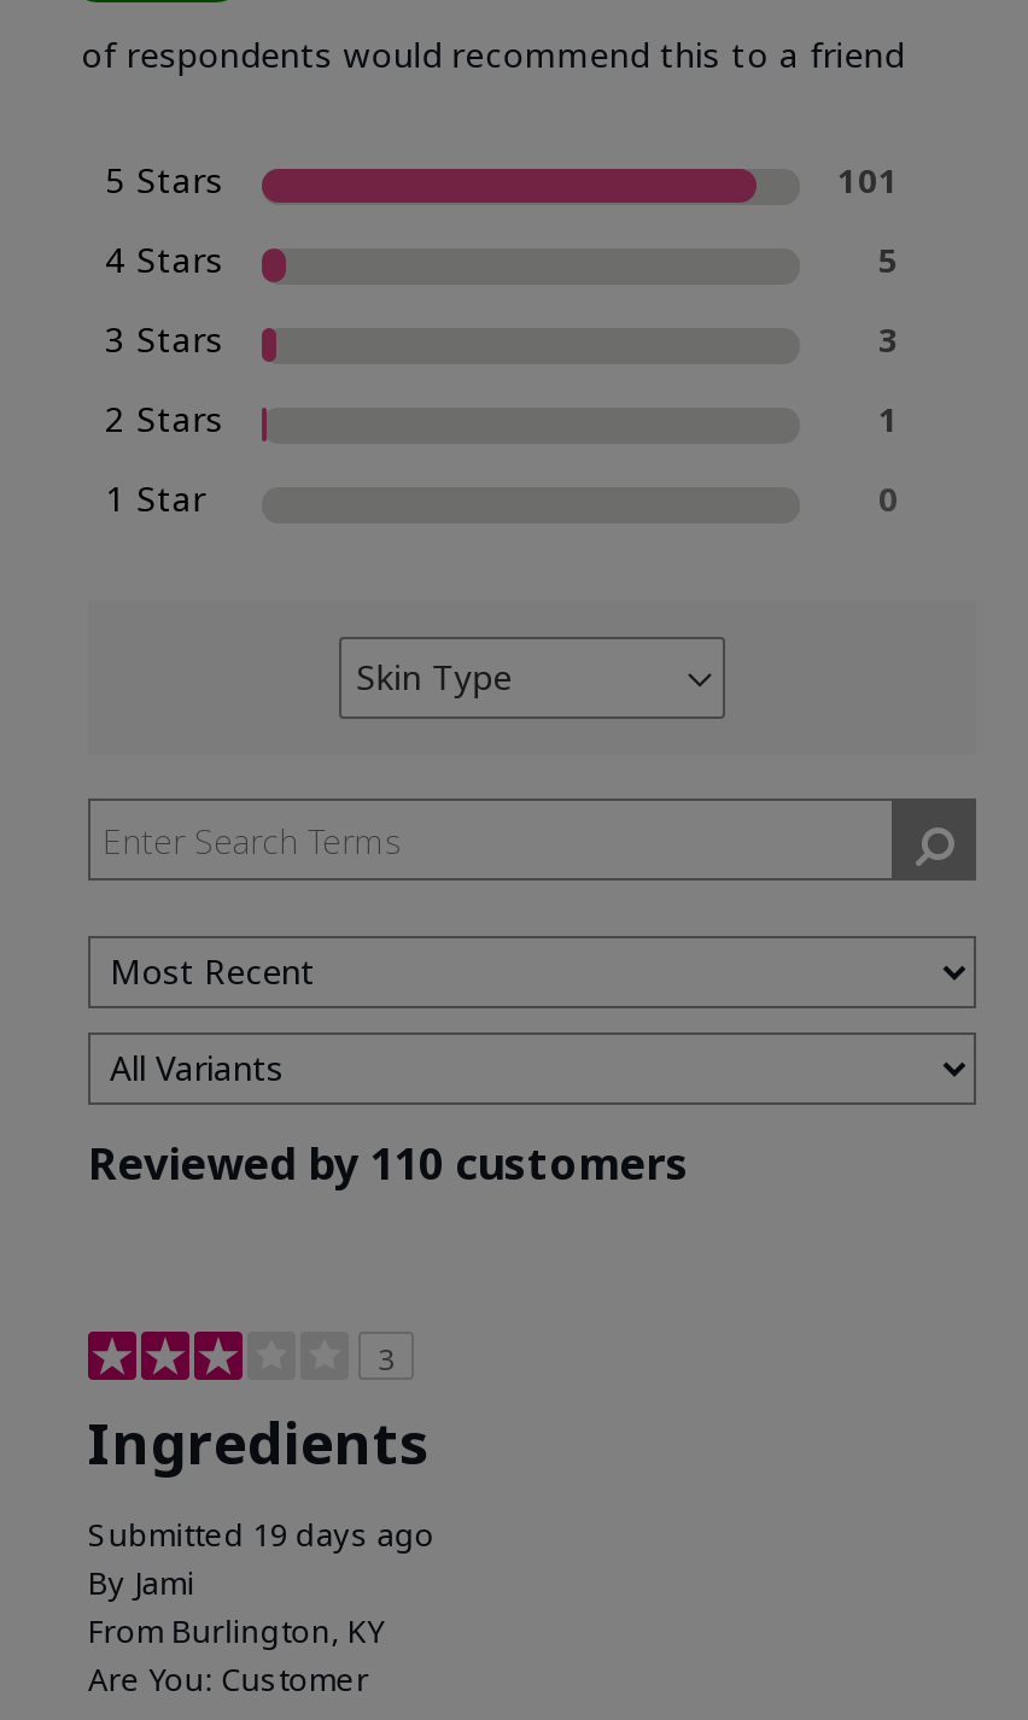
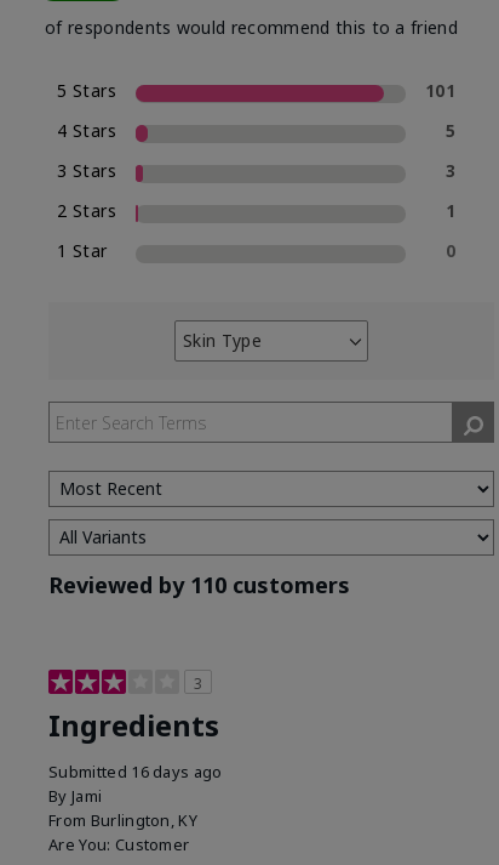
[88,1513,435,1556] Submitted 19 days ago -> [48,761,222,783] Submitted 16 days ago

